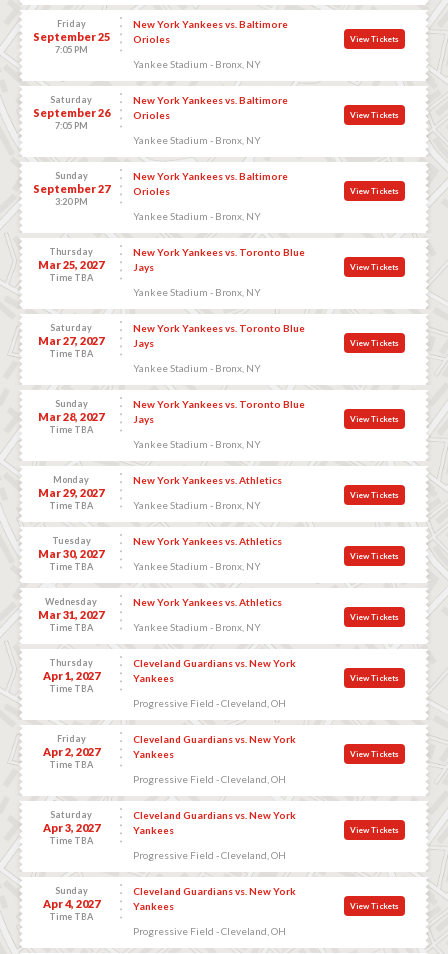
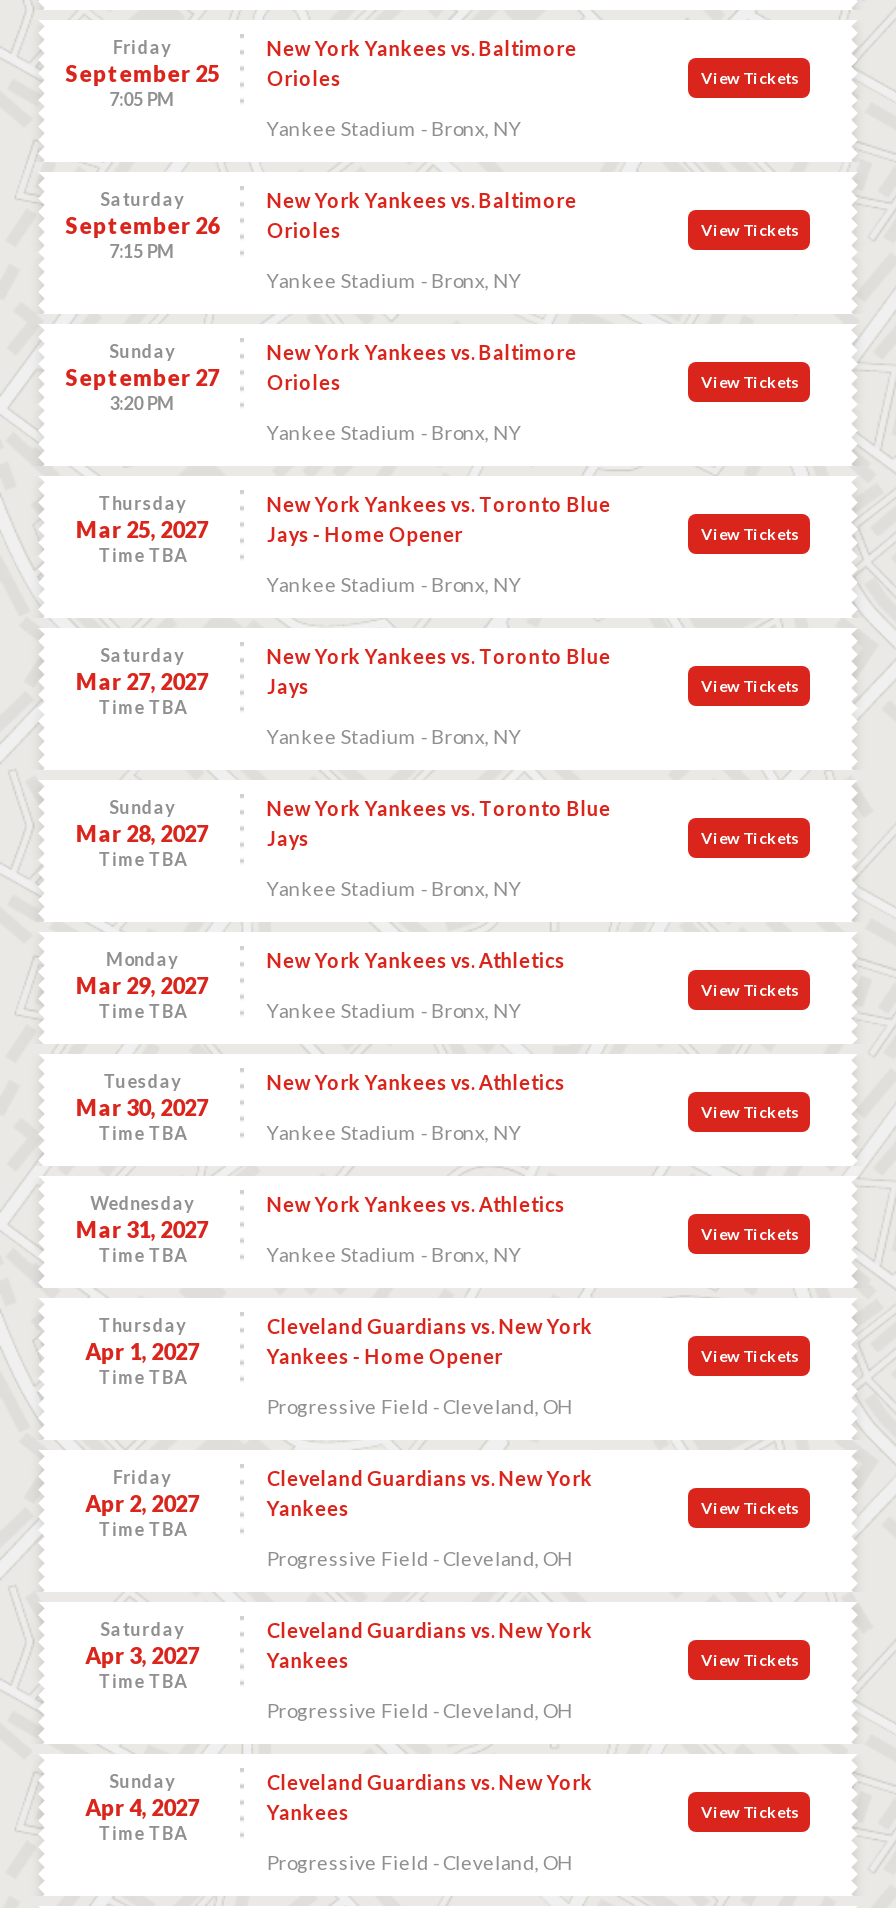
[55,120,88,131] 7:05 PM -> [109,239,175,261] 7:15 PM
[133,261,154,273] Jays -> [267,521,463,545] Jays - Home Opener
[133,672,174,684] Yankees -> [267,1343,503,1367] Yankees - Home Opener

